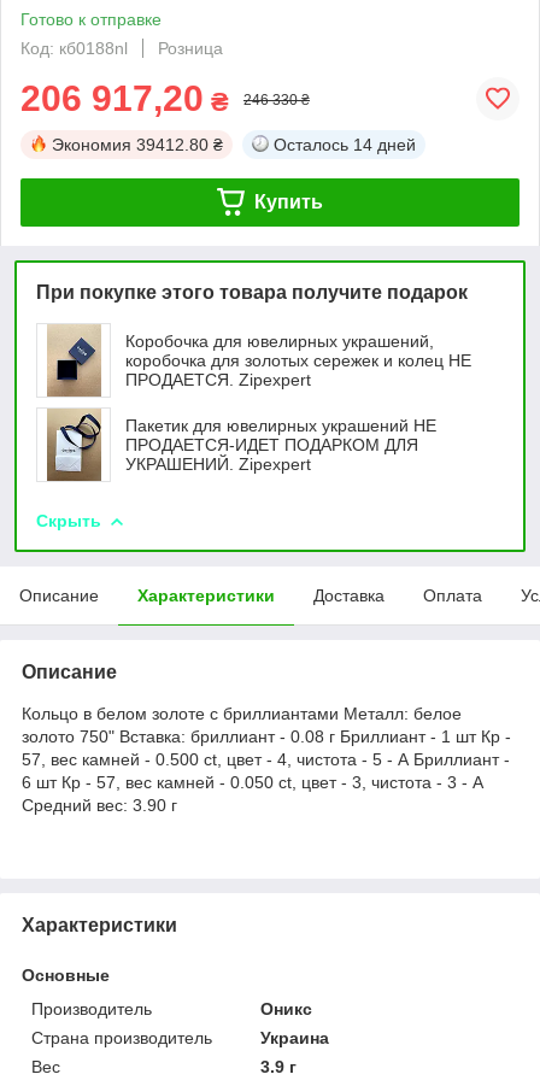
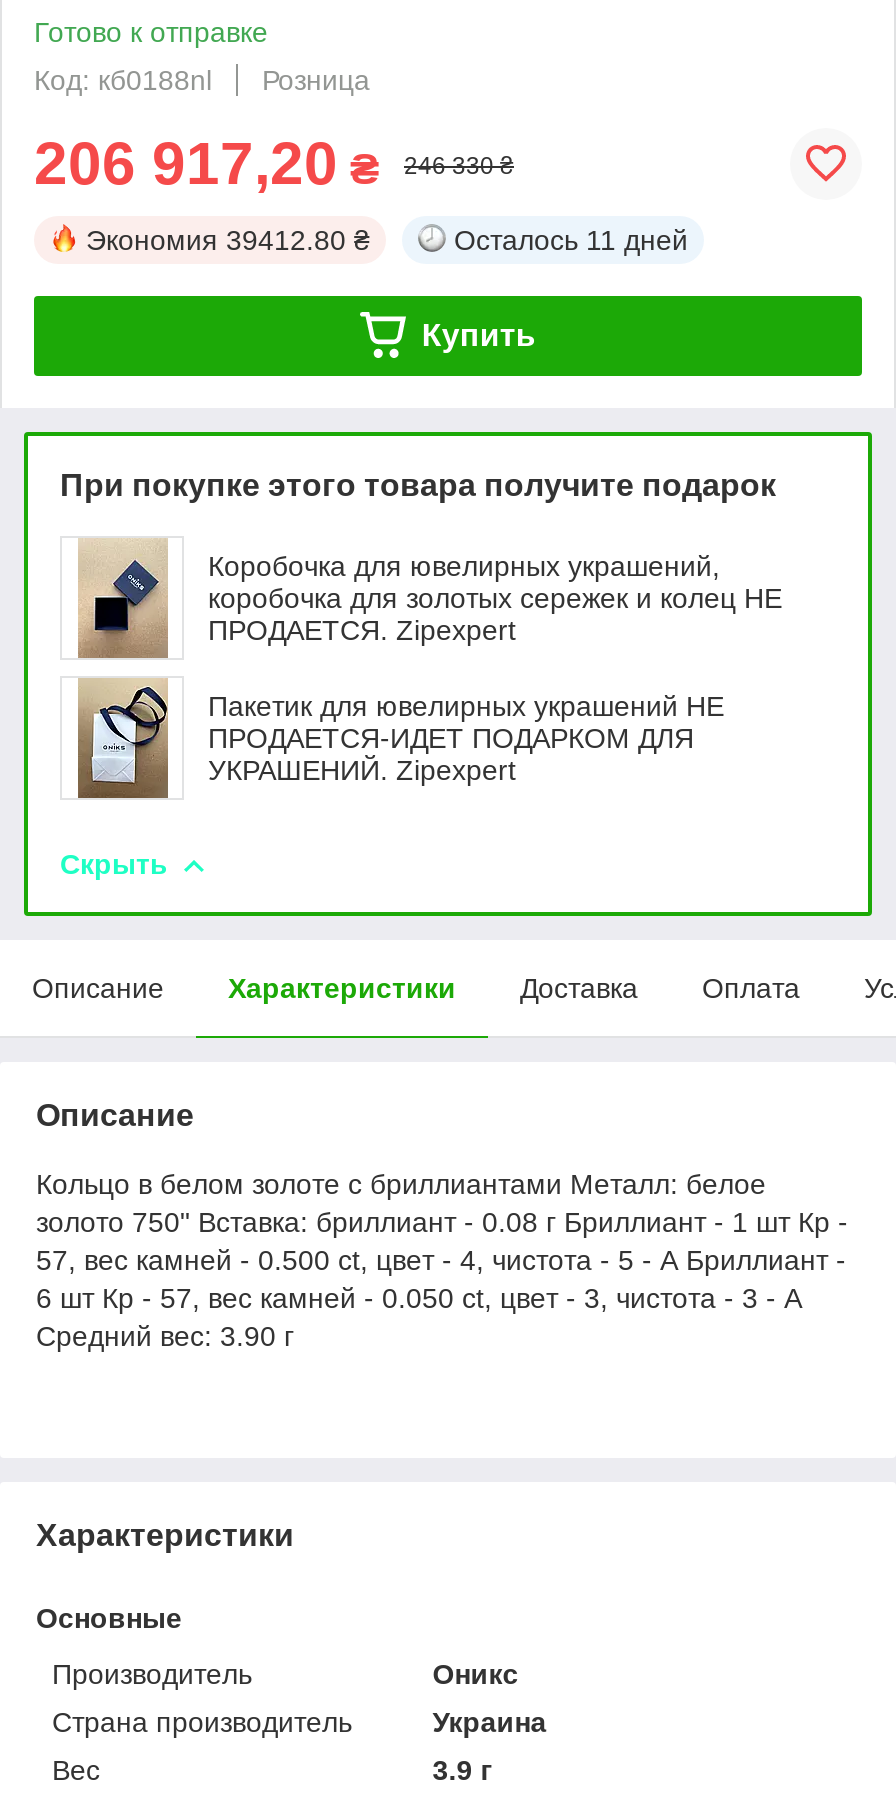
[274,135,416,154] Осталось 14 дней -> [454,224,688,256] Осталось 11 дней

